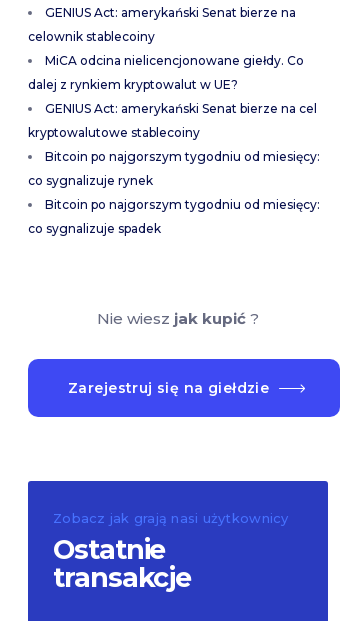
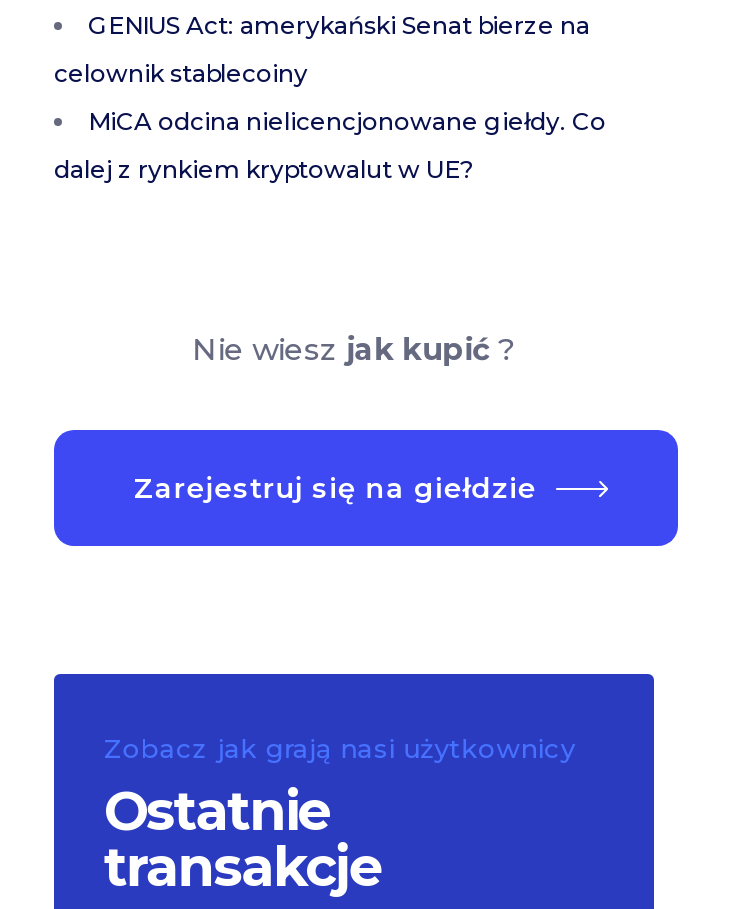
[28,101,320,236] GENIUS Act: amerykański Senat bierze na cel | kryptowalutowe stablecoiny | Bitcoin po najgorszym tygodniu od miesięcy: | co sygnalizuje rynek | Bitcoin po najgorszym tygodniu od miesięcy: | co sygnalizuje spadek -> none

